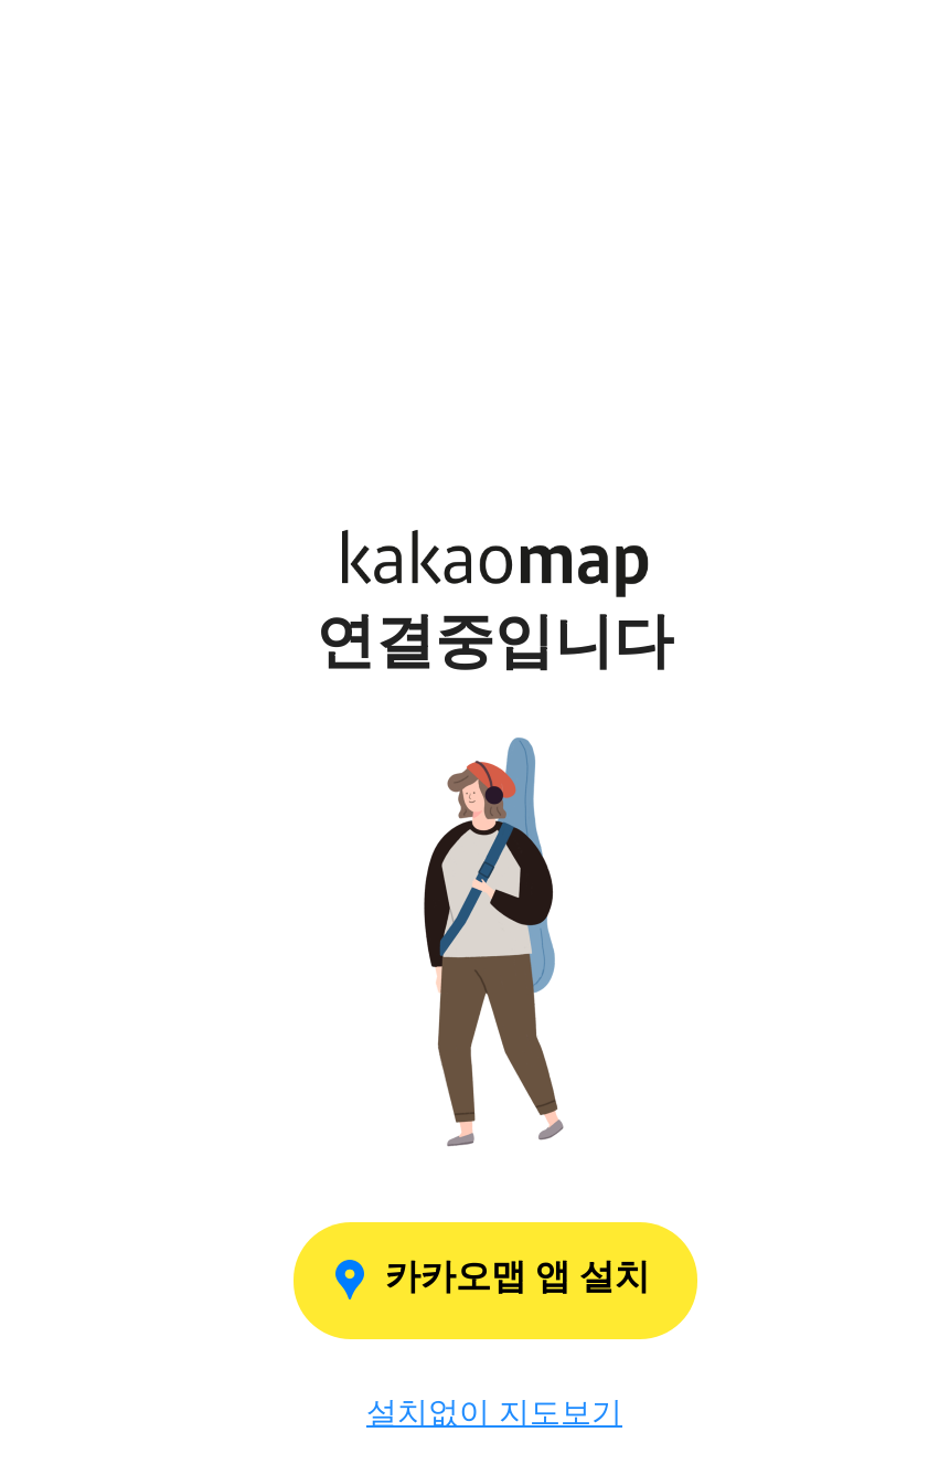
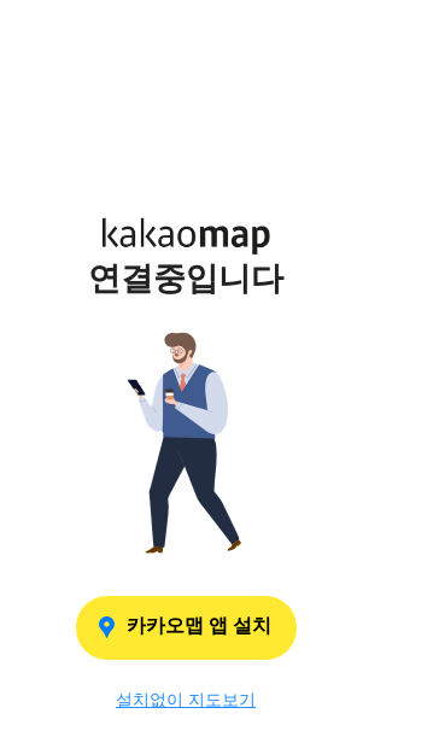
[391,736,594,1147] [image] -> [127,332,242,555] [image]

